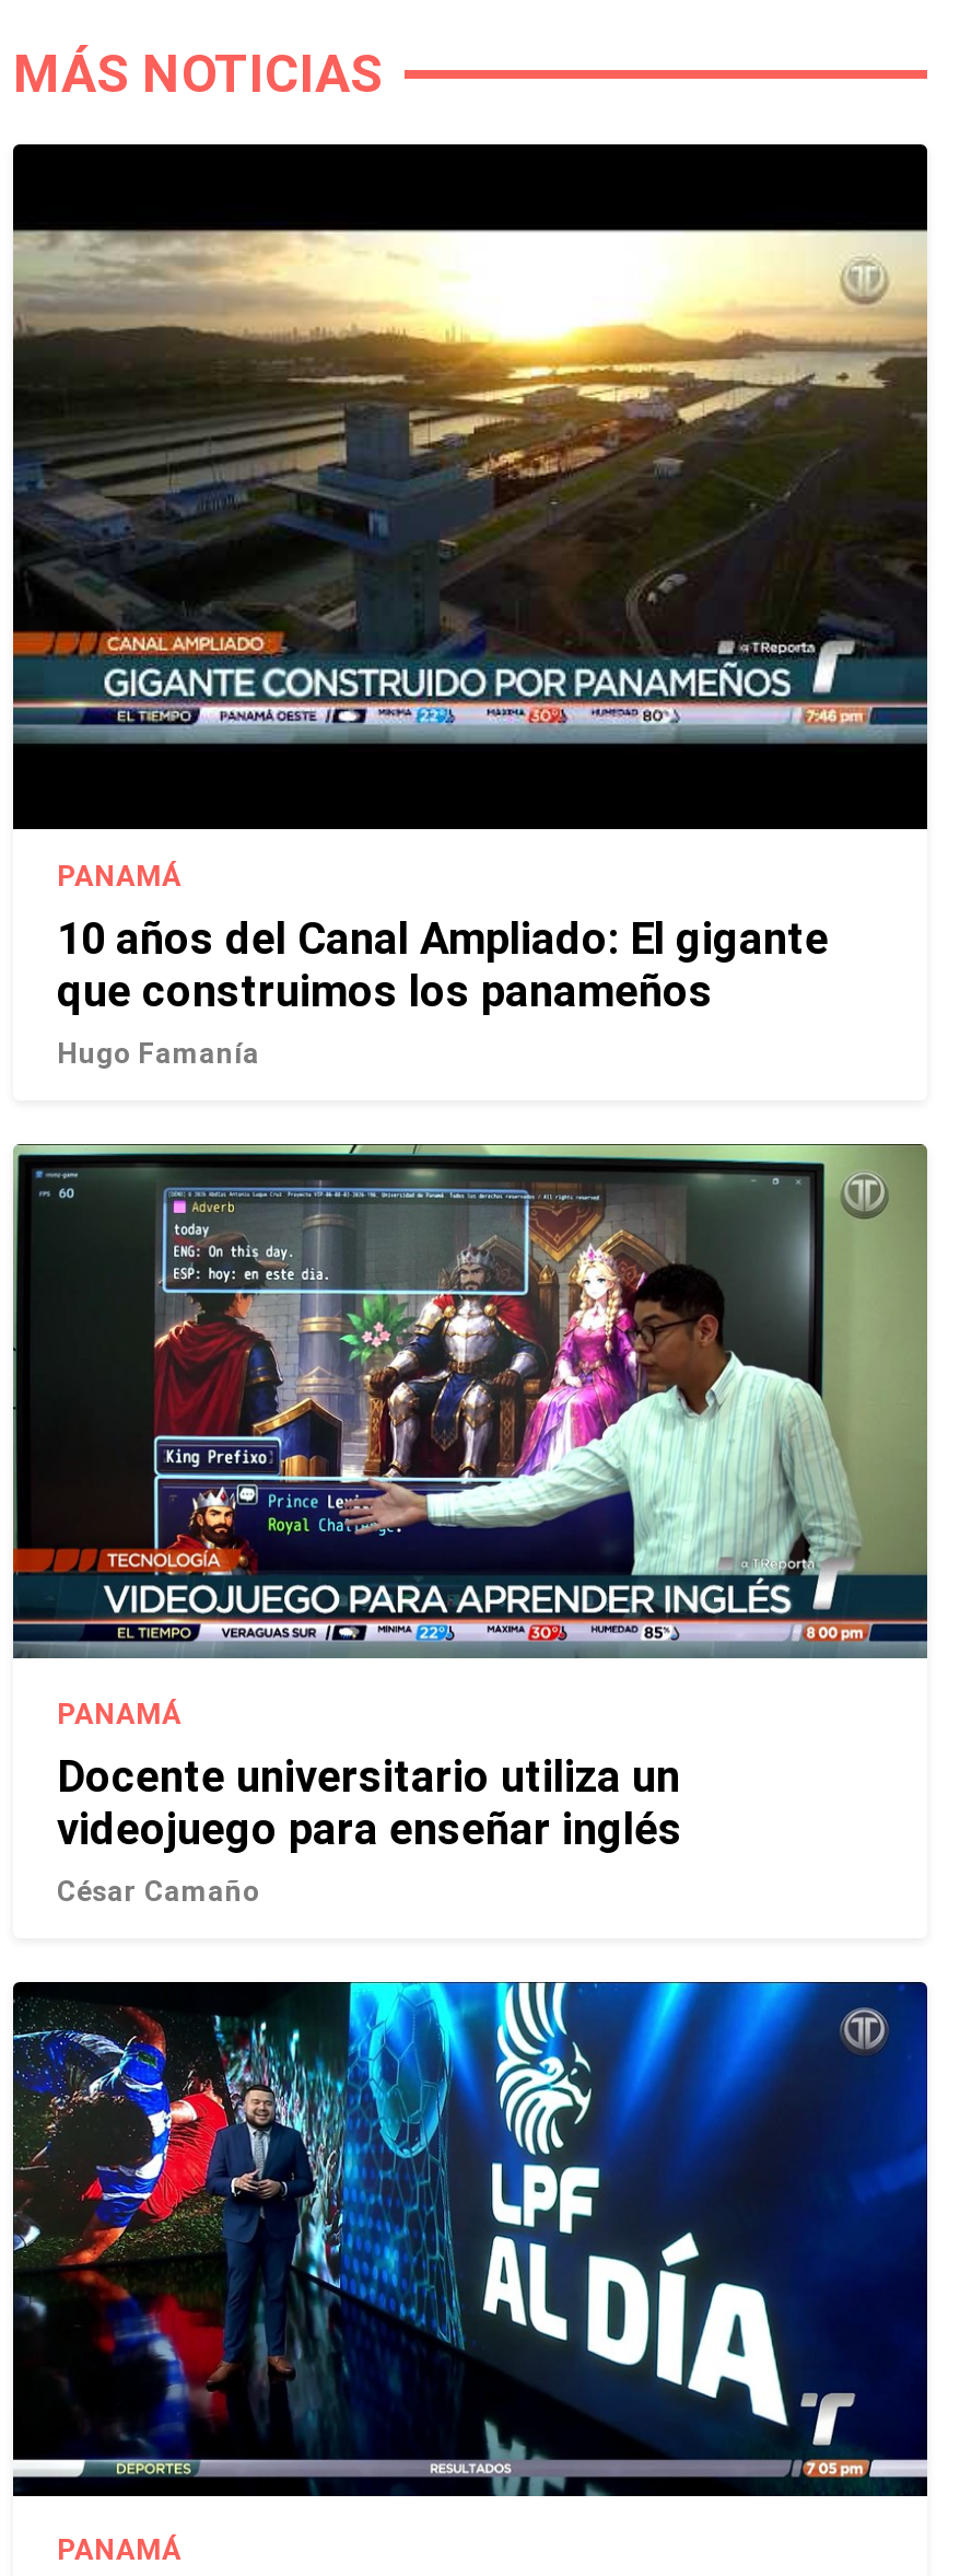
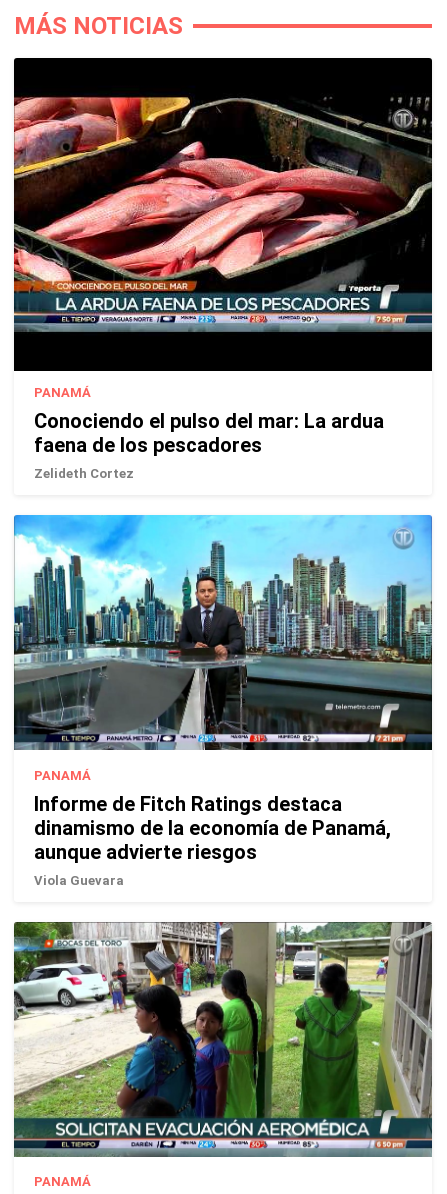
[11,228,929,722] [image] -> [13,96,433,330] [image]
[57,913,829,1071] 10 años del Canal Ampliado: El gigante | que construimos los panameños | Hugo Famanía -> [34,409,384,481] Conociendo el pulso del mar: La ardua | faena de los pescadores | Zelideth Cortez
[11,1142,929,1660] [image] -> [13,514,433,751] [image]
[57,1749,682,1907] Docente universitario utiliza un | videojuego para enseñar inglés | César Camaño -> [34,792,391,888] Informe de Fitch Ratings destaca | dinamismo de la economía de Panamá, | aunque advierte riesgos | Viola Guevara
[11,1980,929,2498] [image] -> [13,921,433,1158] [image]

